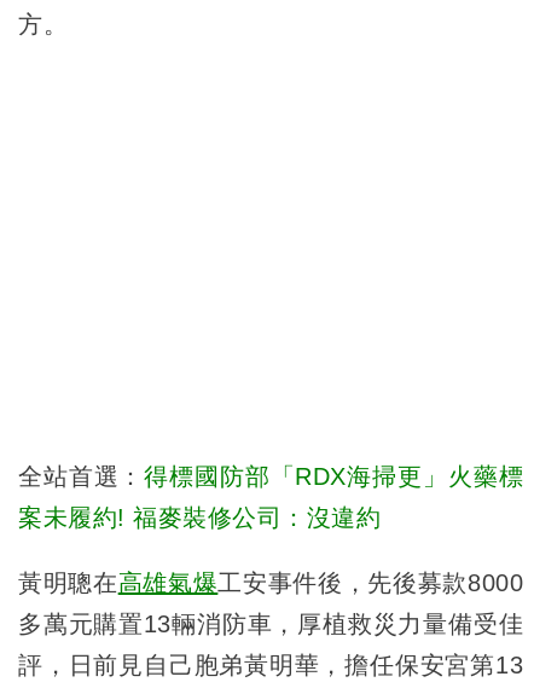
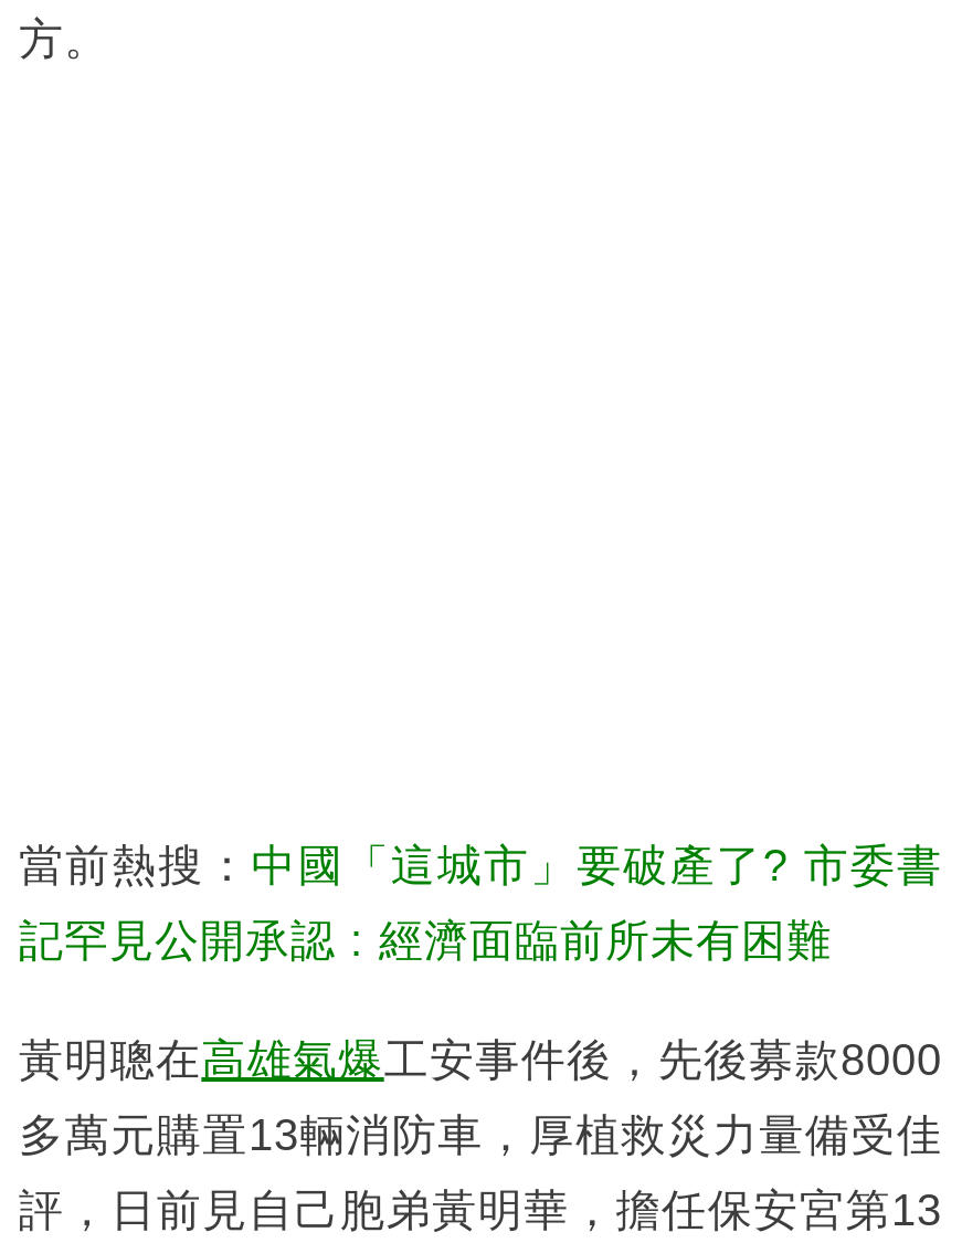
[18,463,523,489] 全站首選：得標國防部「RDX海掃更」火藥標 -> [19,840,942,889] 當前熱搜：中國「這城市」要破產了? 市委書
[18,504,381,530] 案未履約! 福麥裝修公司：沒違約 -> [19,915,832,964] 記罕見公開承認 : 經濟面臨前所未有困難

